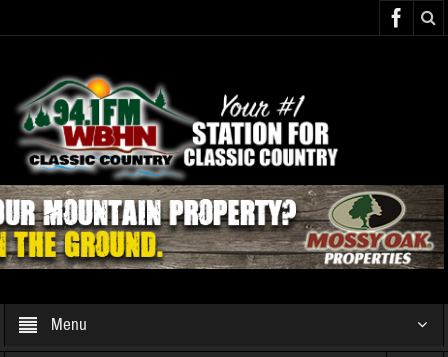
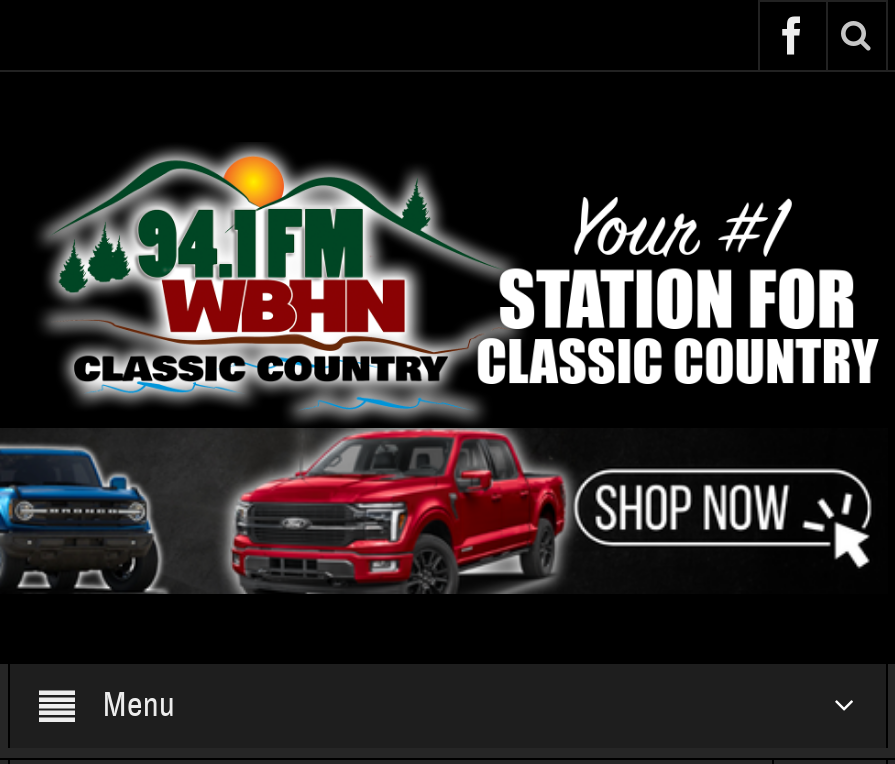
[3,73,444,270] [image] -> [6,144,886,594] [image]

